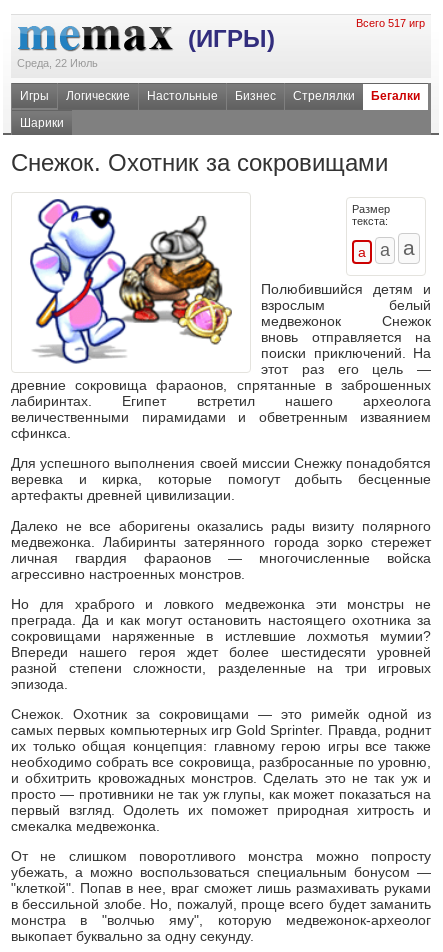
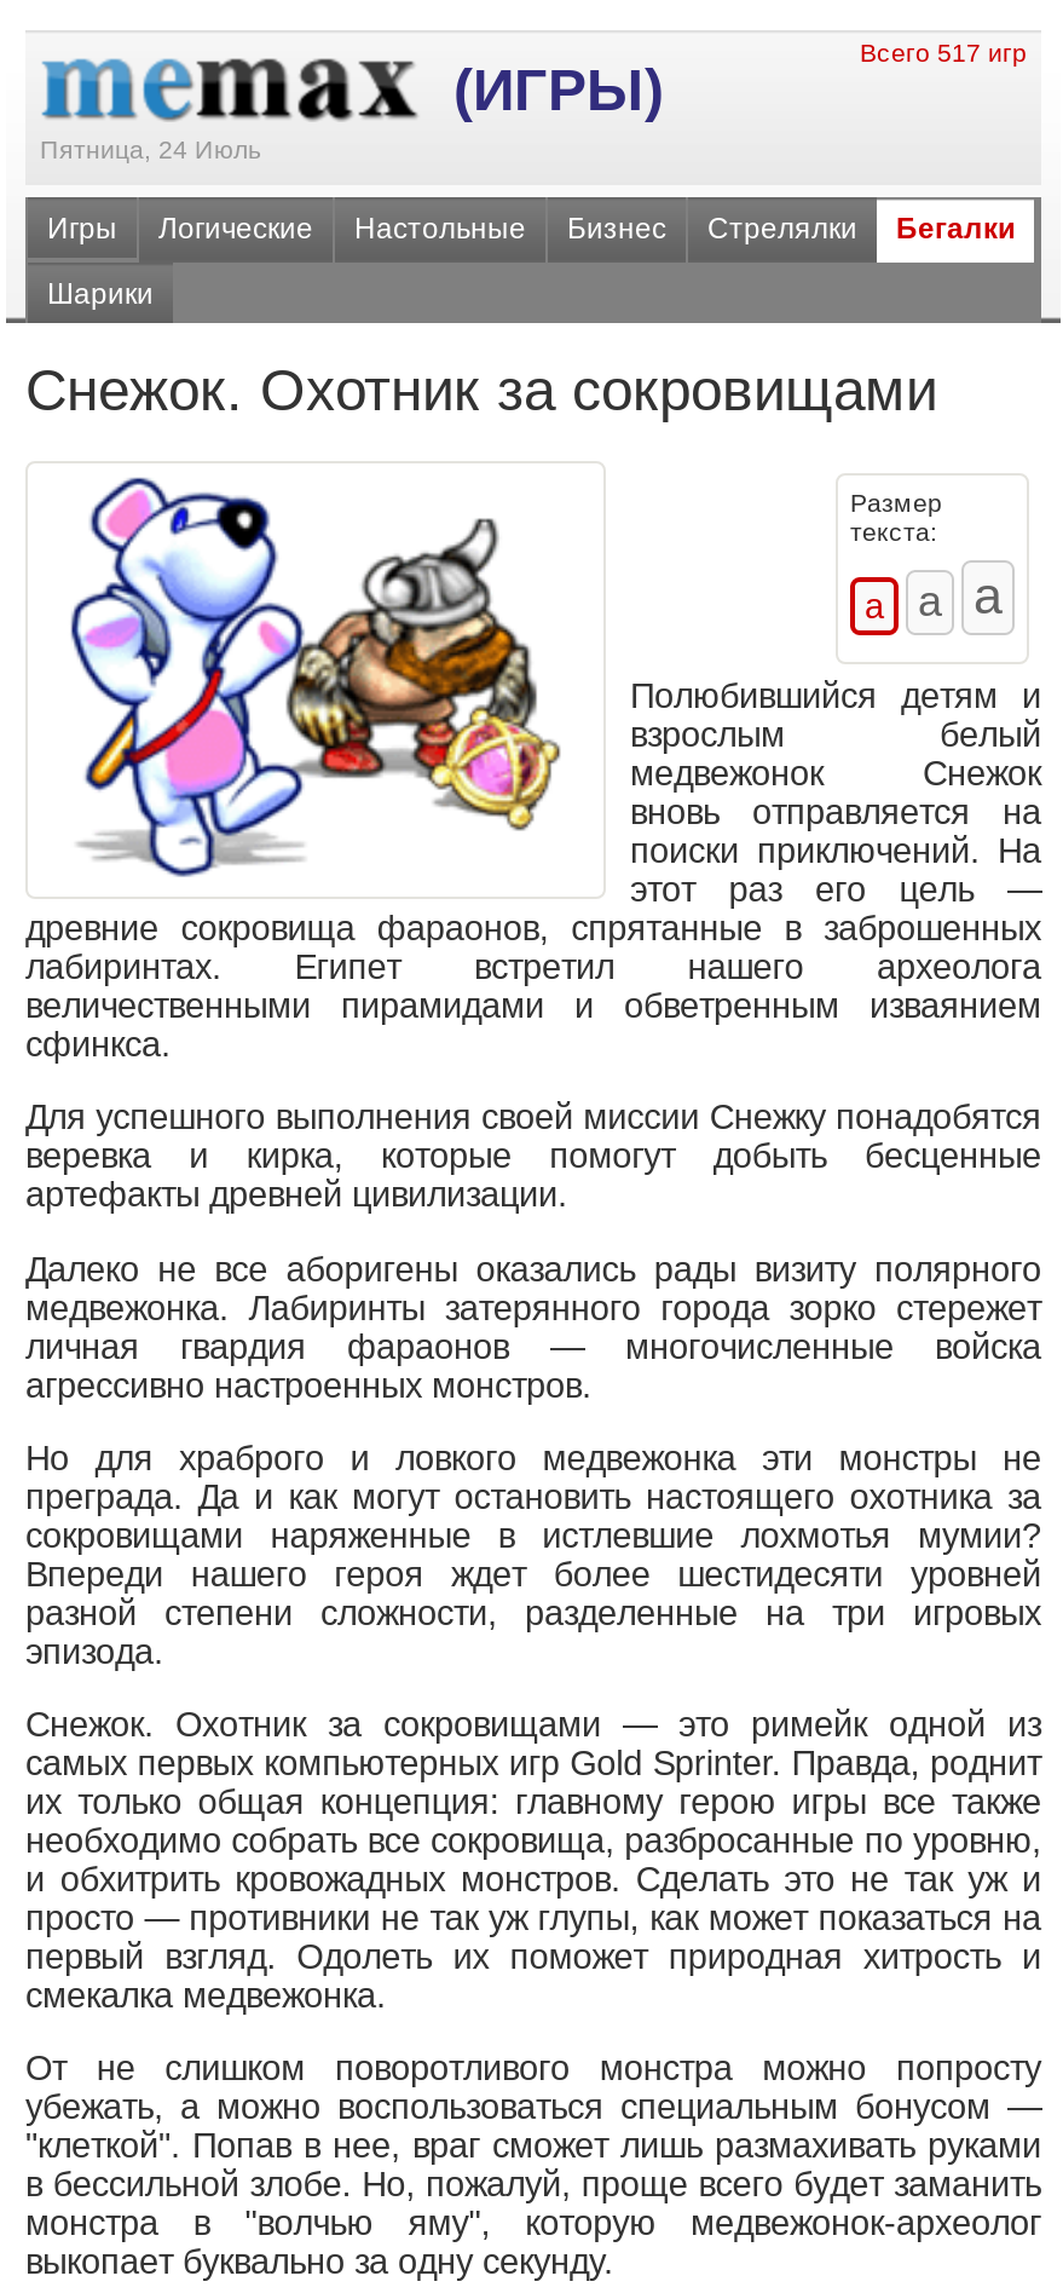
[17,57,98,69] Среда, 22 Июль -> [40,134,262,163] Пятница, 24 Июль

